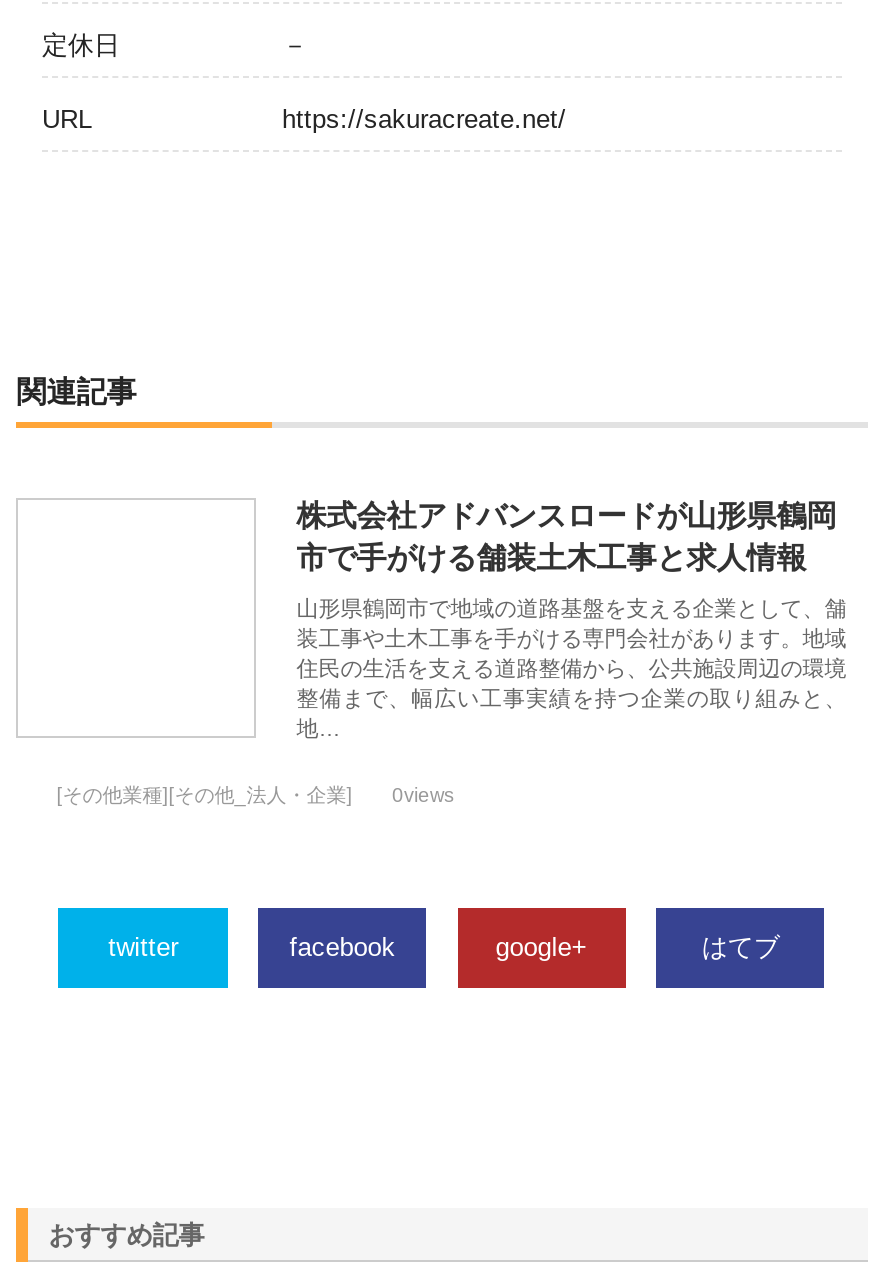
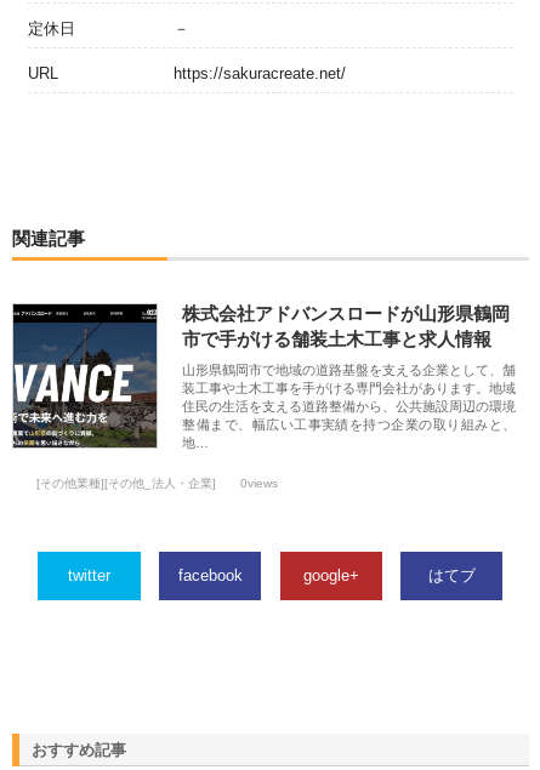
none -> [12,303,158,449] [image]

